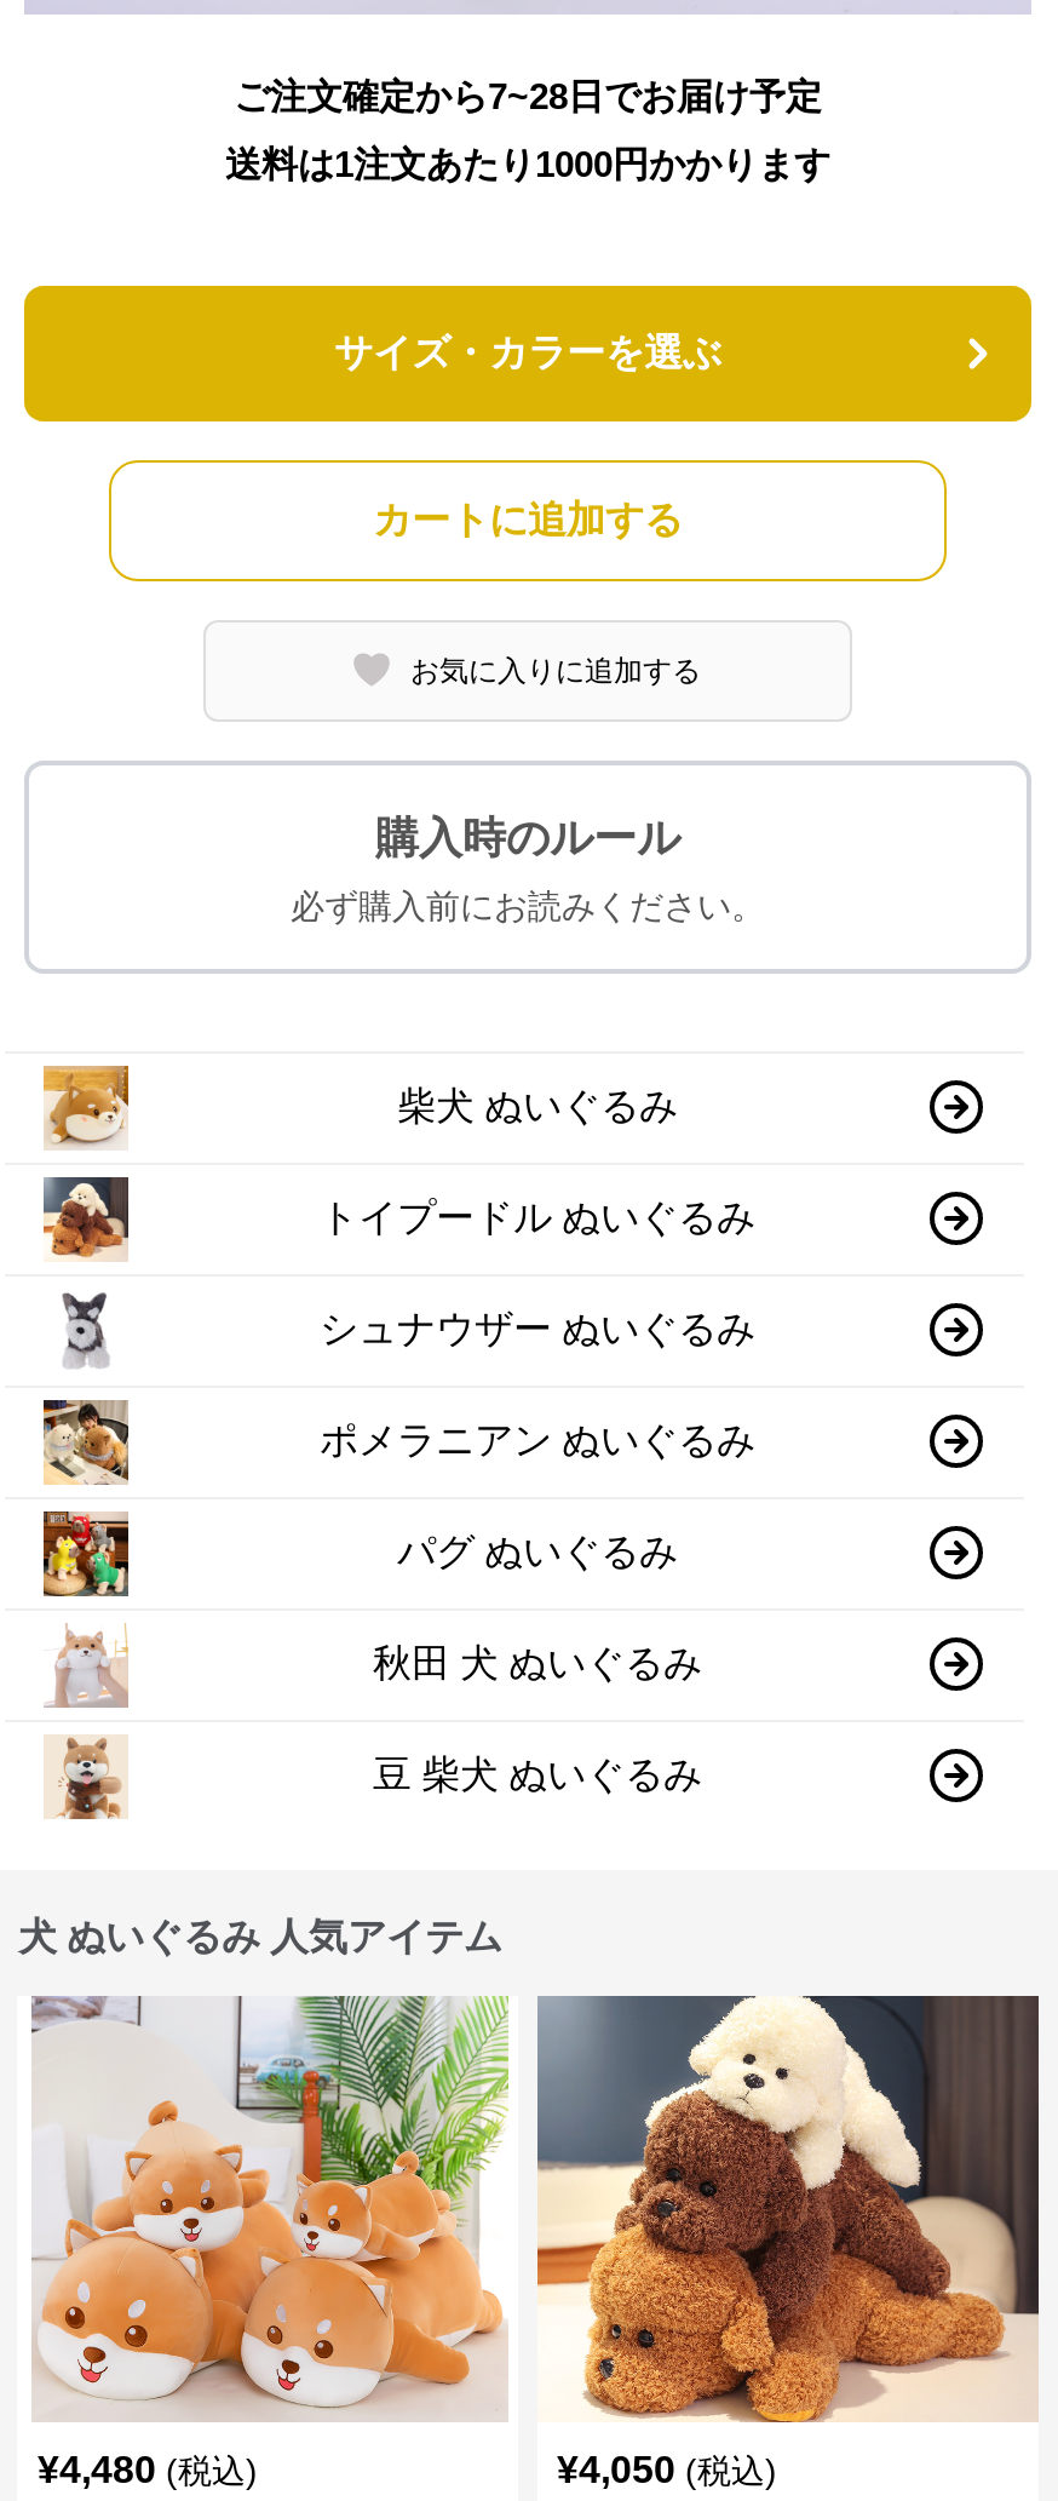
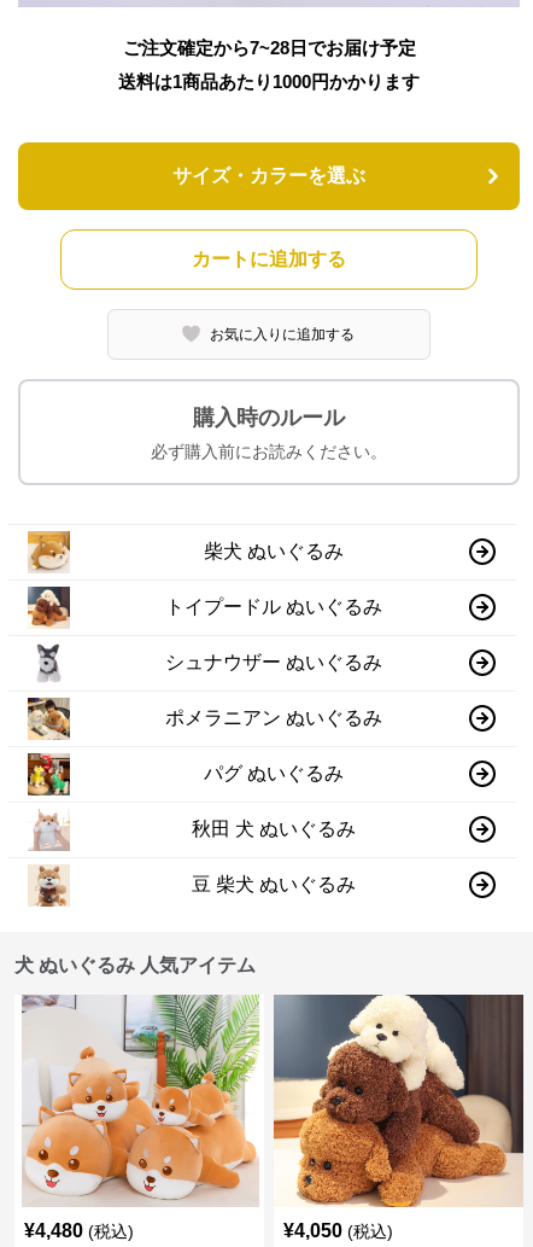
[225,142,830,183] 送料は1注文あたり1000円かかります -> [118,71,420,91] 送料は1商品あたり1000円かかります

